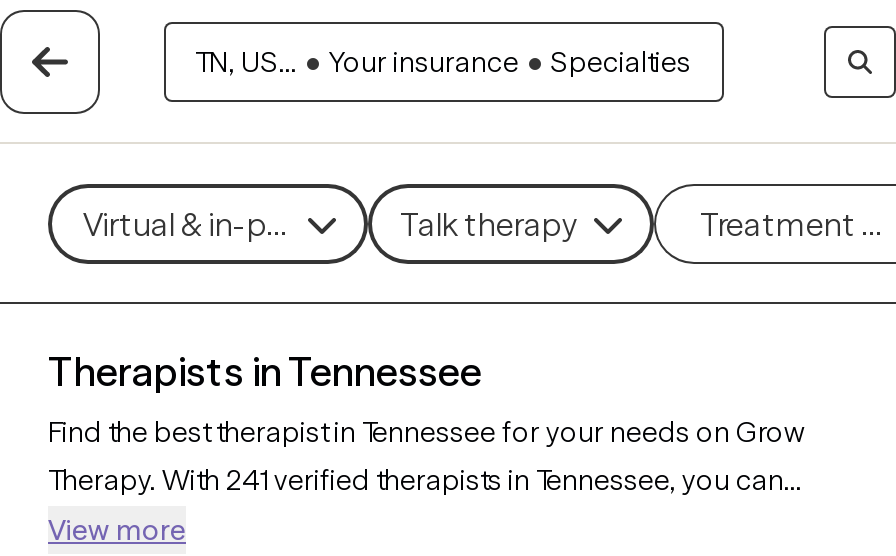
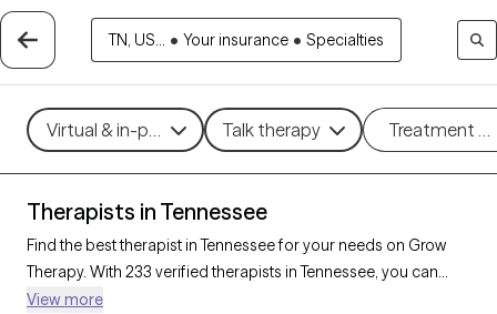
[48,462,784,498] Therapy. With 241 verified therapists in Tennessee, you can -> [27,262,438,282] Therapy. With 233 verified therapists in Tennessee, you can

